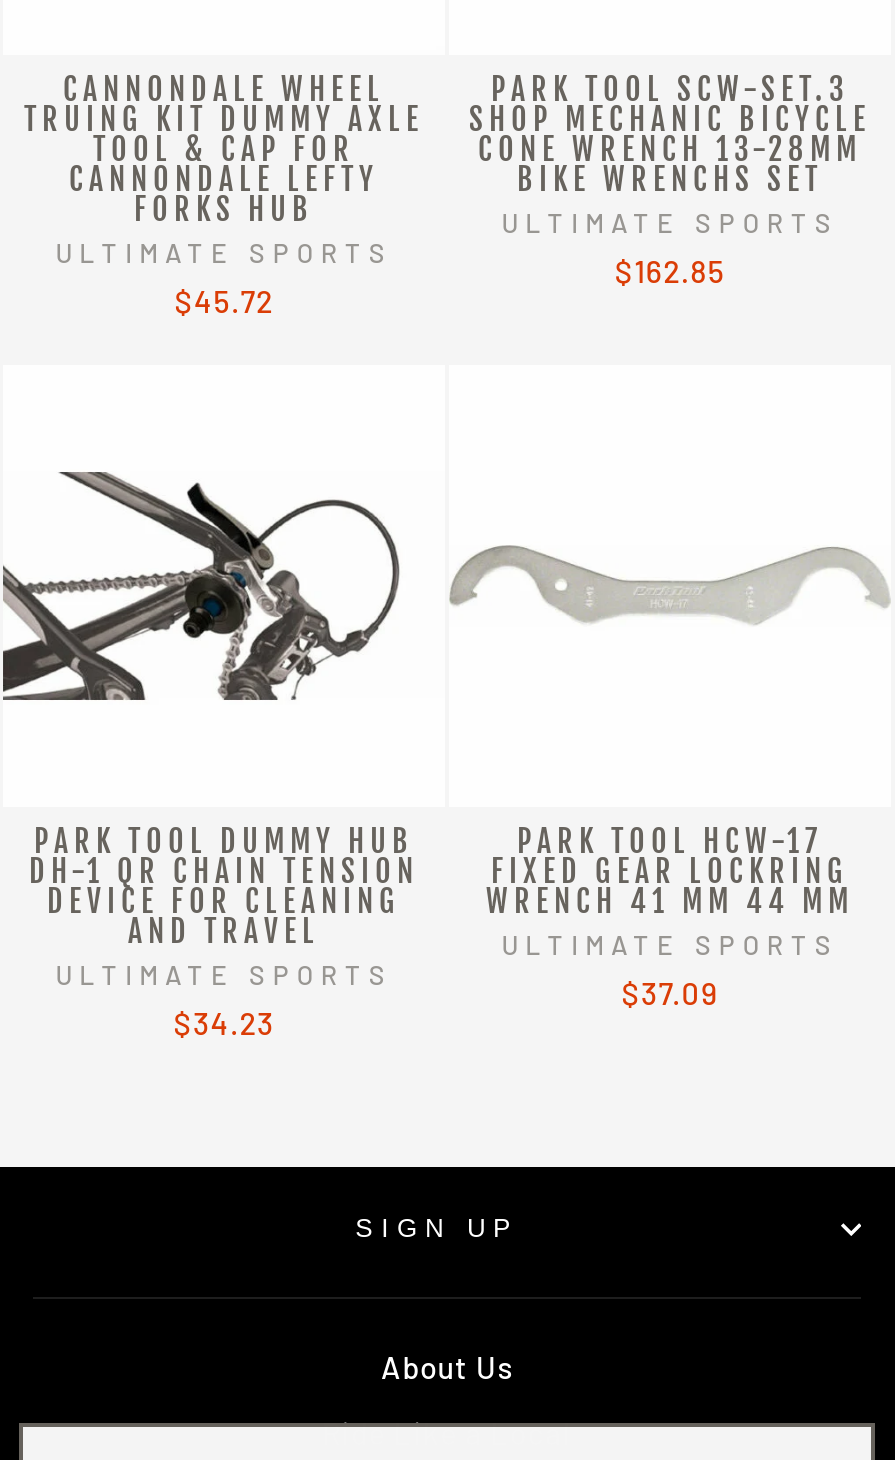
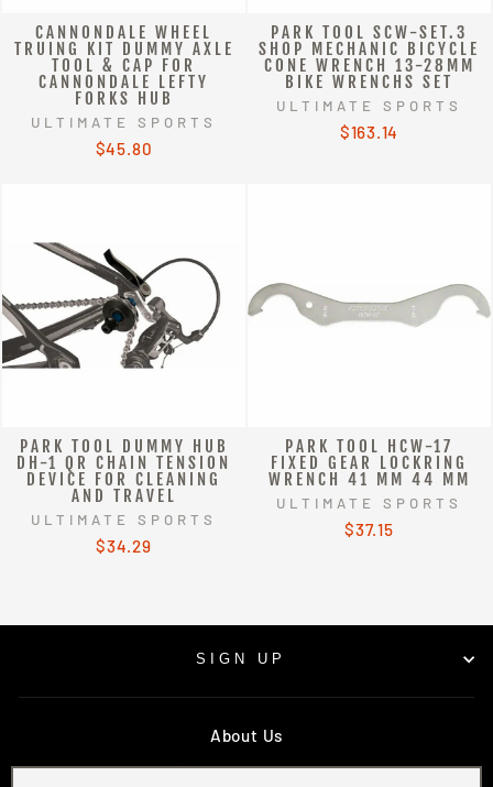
[615,252,725,288] $162.85 -> [340,122,399,142] $163.14
[174,282,274,318] $45.72 -> [95,138,152,158] $45.80
[621,974,719,1010] $37.09 -> [345,519,394,539] $37.15
[173,1004,275,1040] $34.23 -> [96,536,152,556] $34.29

